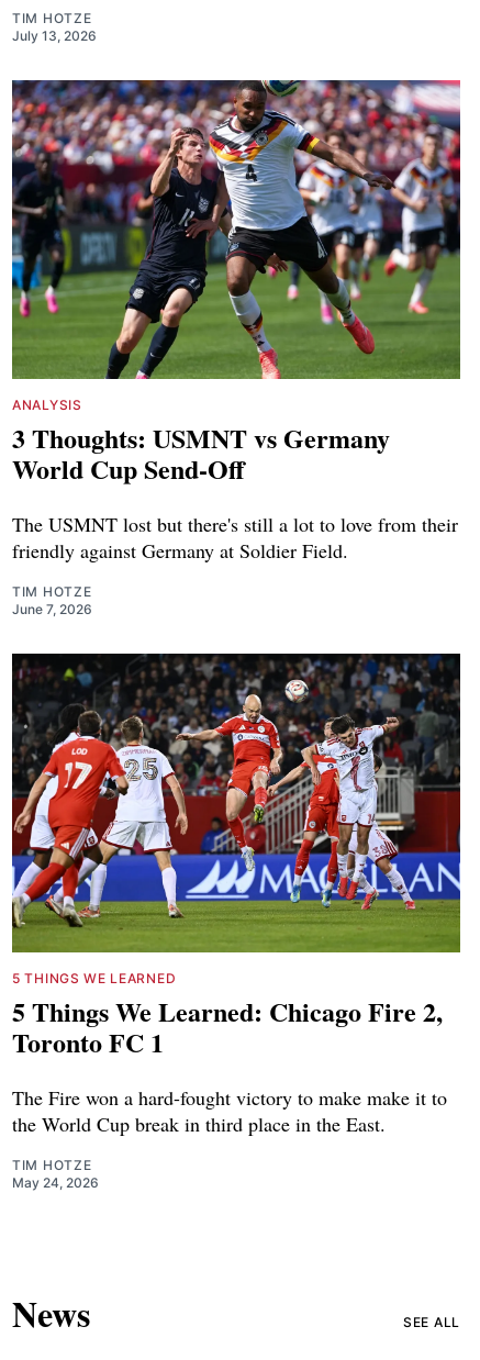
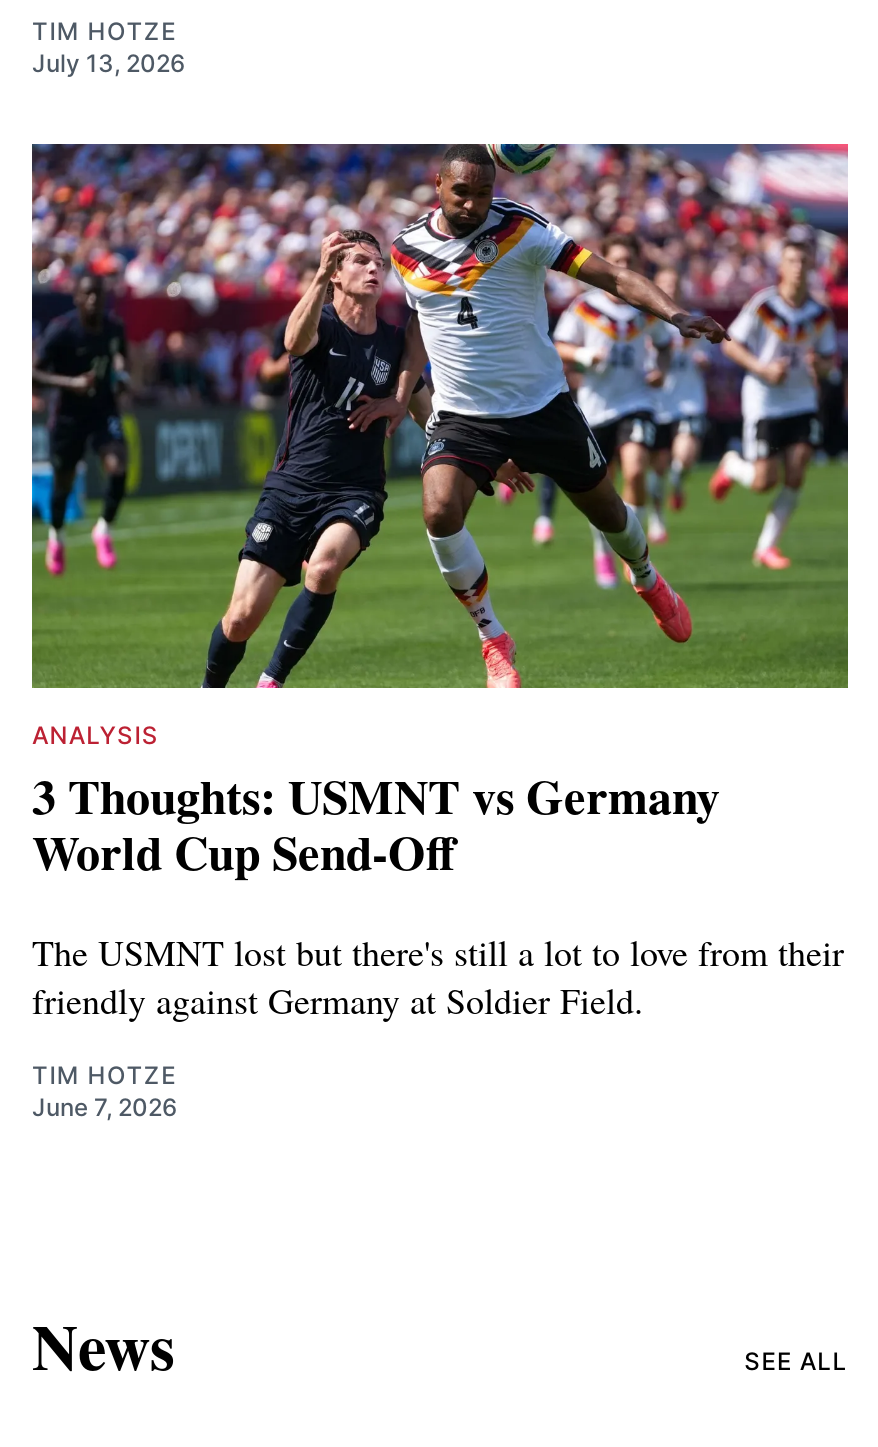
[11,653,461,1191] [image] | 5 THINGS WE LEARNED | 5 Things We Learned: Chicago Fire 2, | Toronto FC 1 | The Fire won a hard-fought victory to make make it to | the World Cup break in third place in the East. | TIM HOTZE | May 24, 2026 -> none

